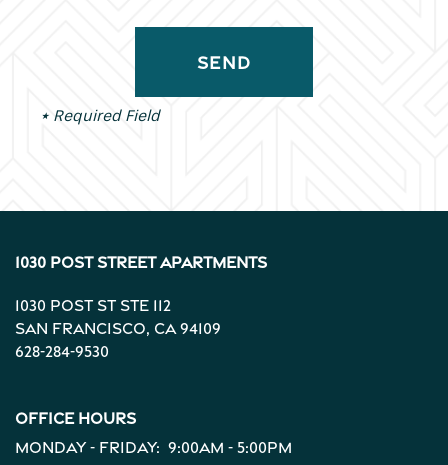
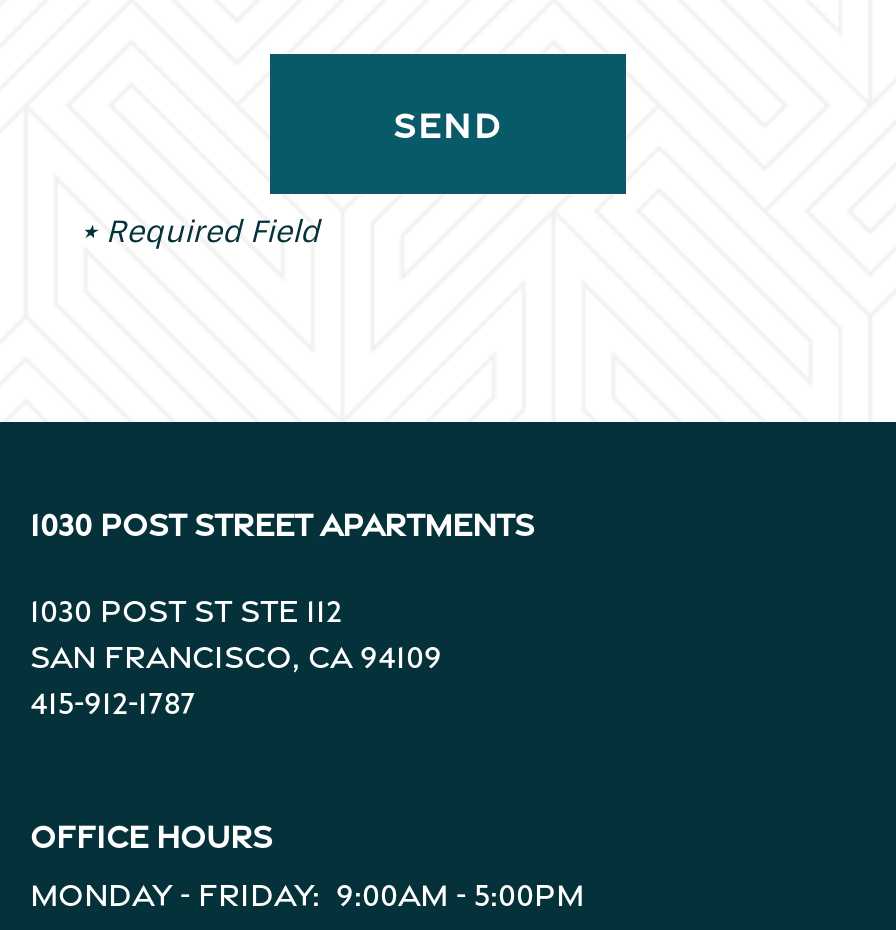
[15,342,109,361] 628-284-9530 -> [30,685,196,723] 415-912-1787

